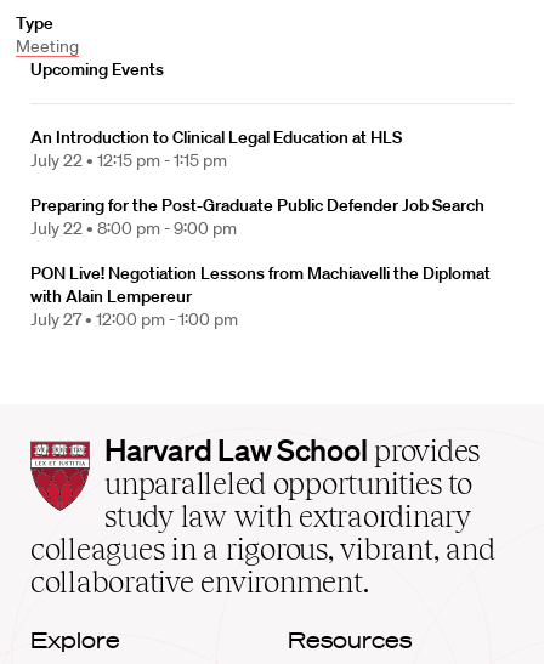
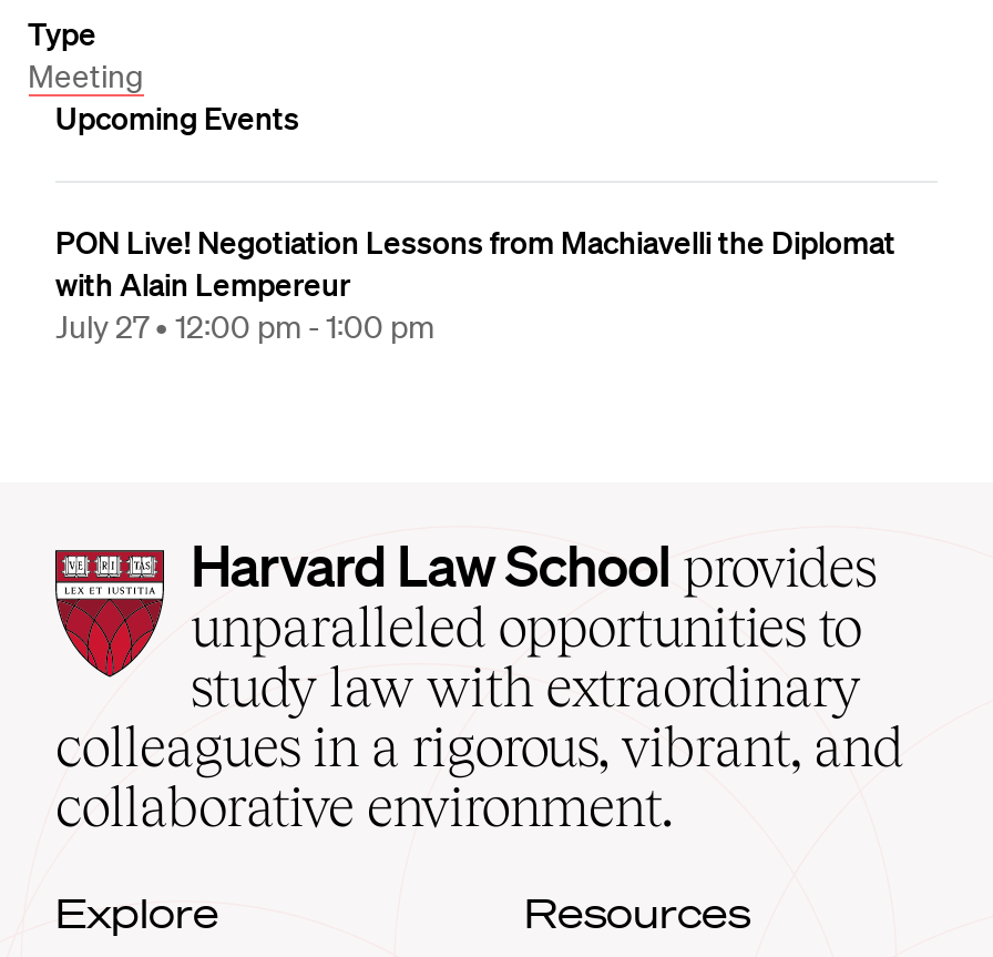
[30,126,484,239] An Introduction to Clinical Legal Education at HLS | July 22 • 12:15 pm - 1:15 pm | Preparing for the Post-Graduate Public Defender Job Search | July 22 • 8:00 pm - 9:00 pm -> none

